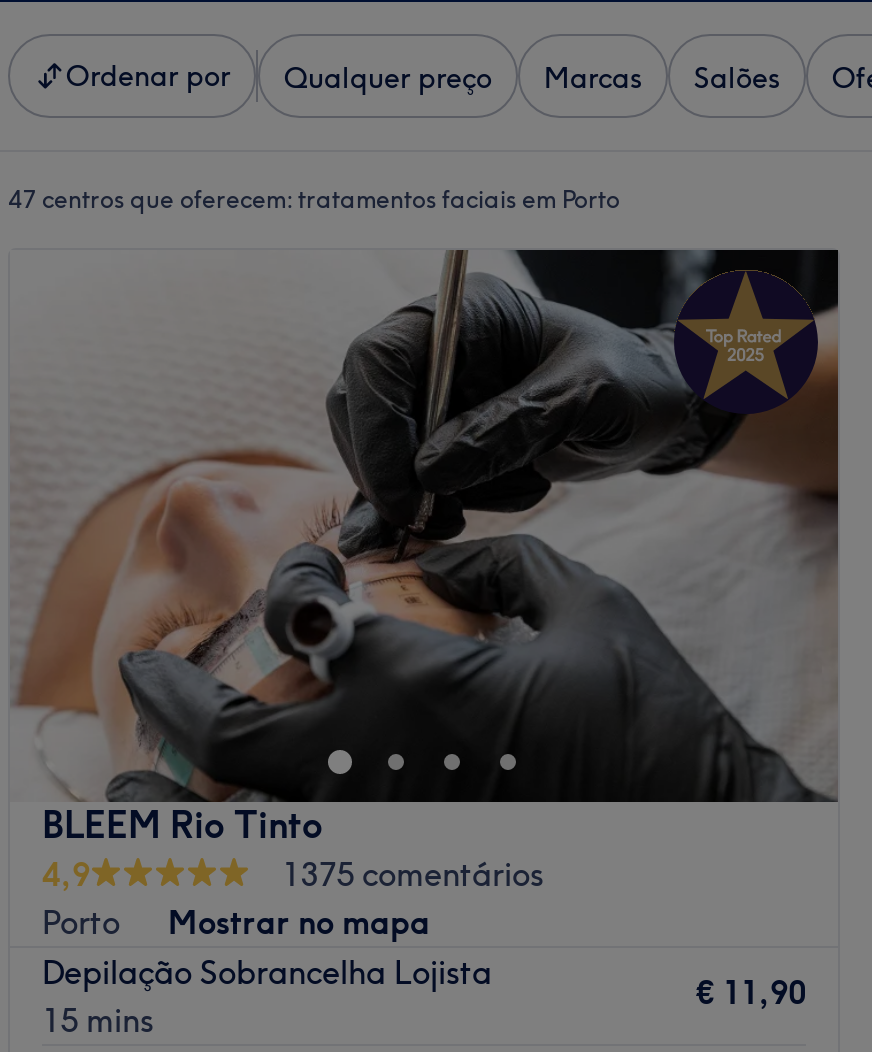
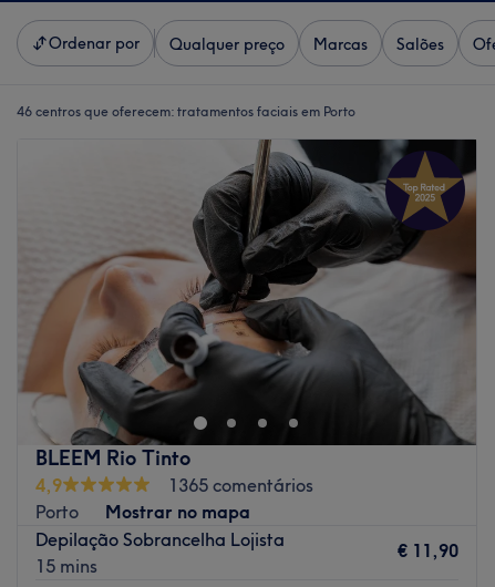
[8,184,620,214] 47 centros que oferecem: tratamentos faciais em Porto -> [17,103,355,120] 46 centros que oferecem: tratamentos faciais em Porto
[282,854,544,894] 1375 comentários -> [168,474,313,496] 1365 comentários

